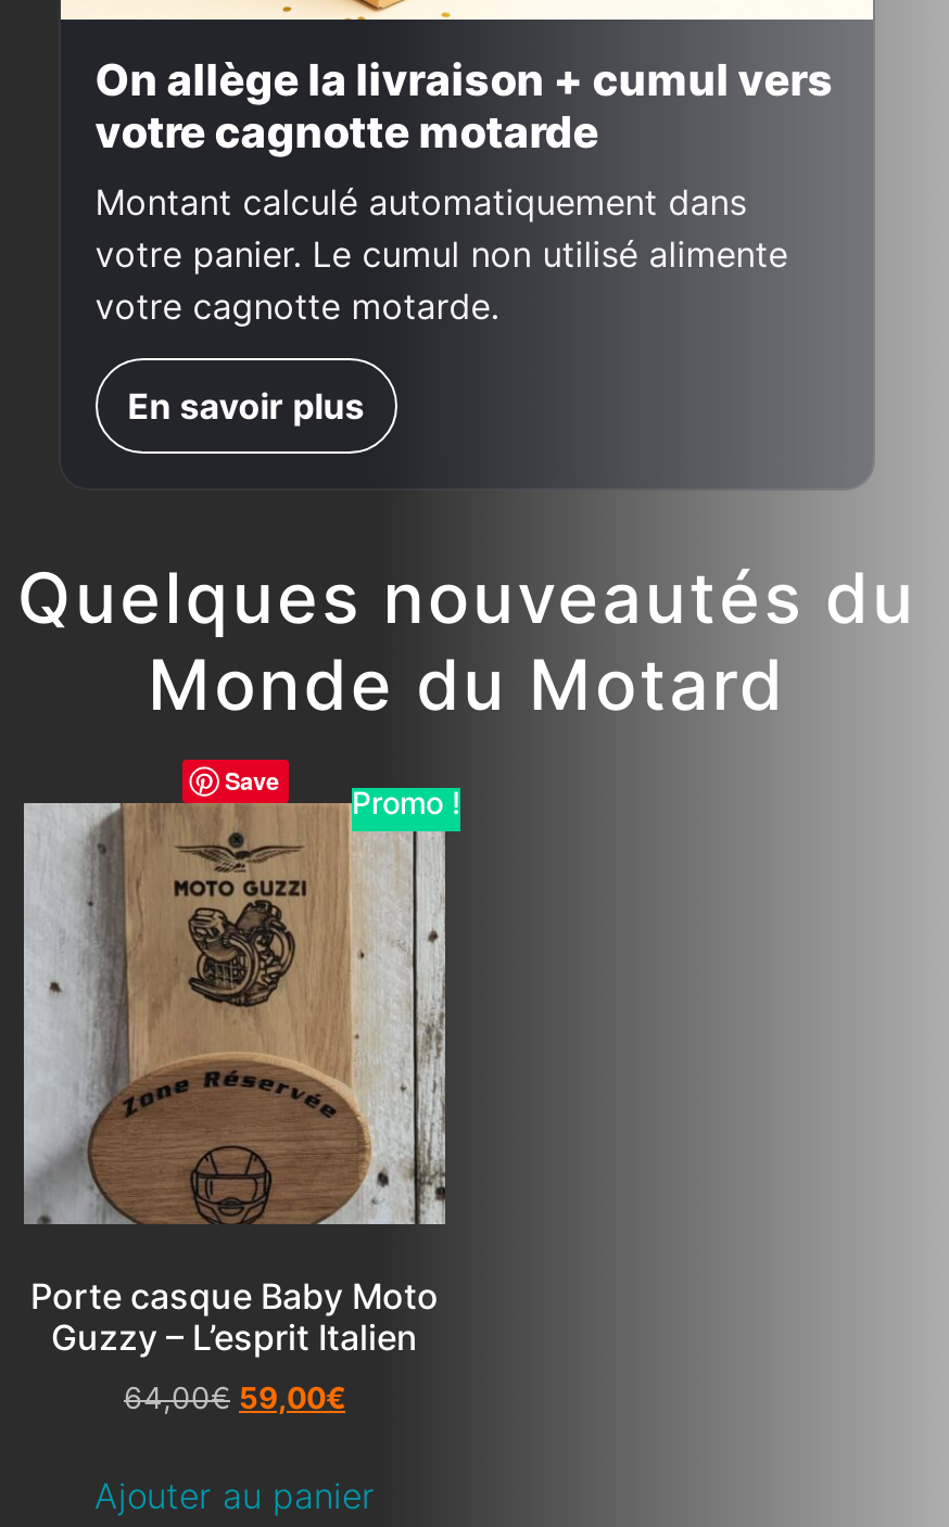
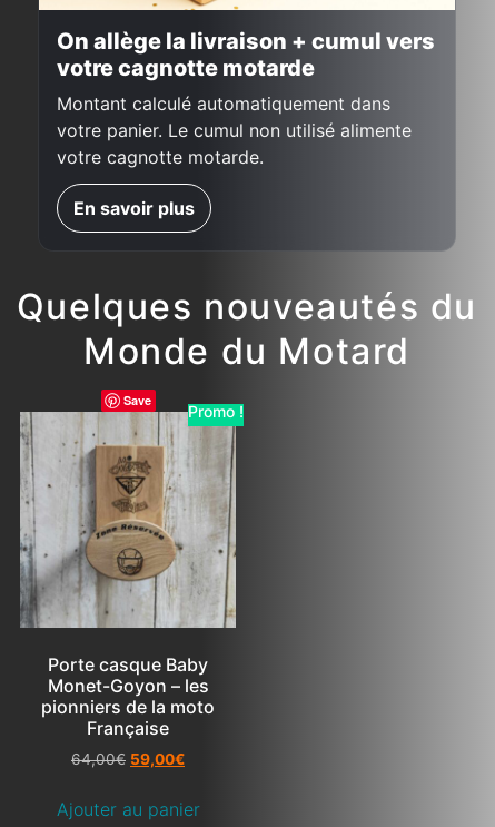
[24,801,445,1359] [image] | Porte casque Baby Moto | Guzzy – L’esprit Italien -> [20,411,236,739] [image] | Porte casque Baby | Monet-Goyon – les | pionniers de la moto | Française

